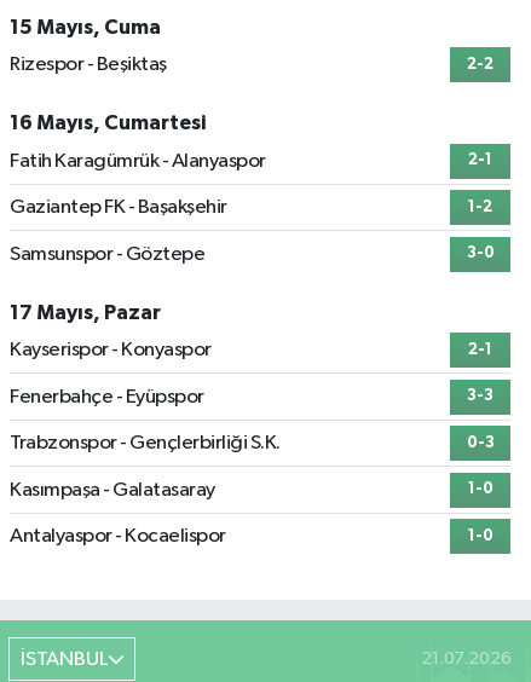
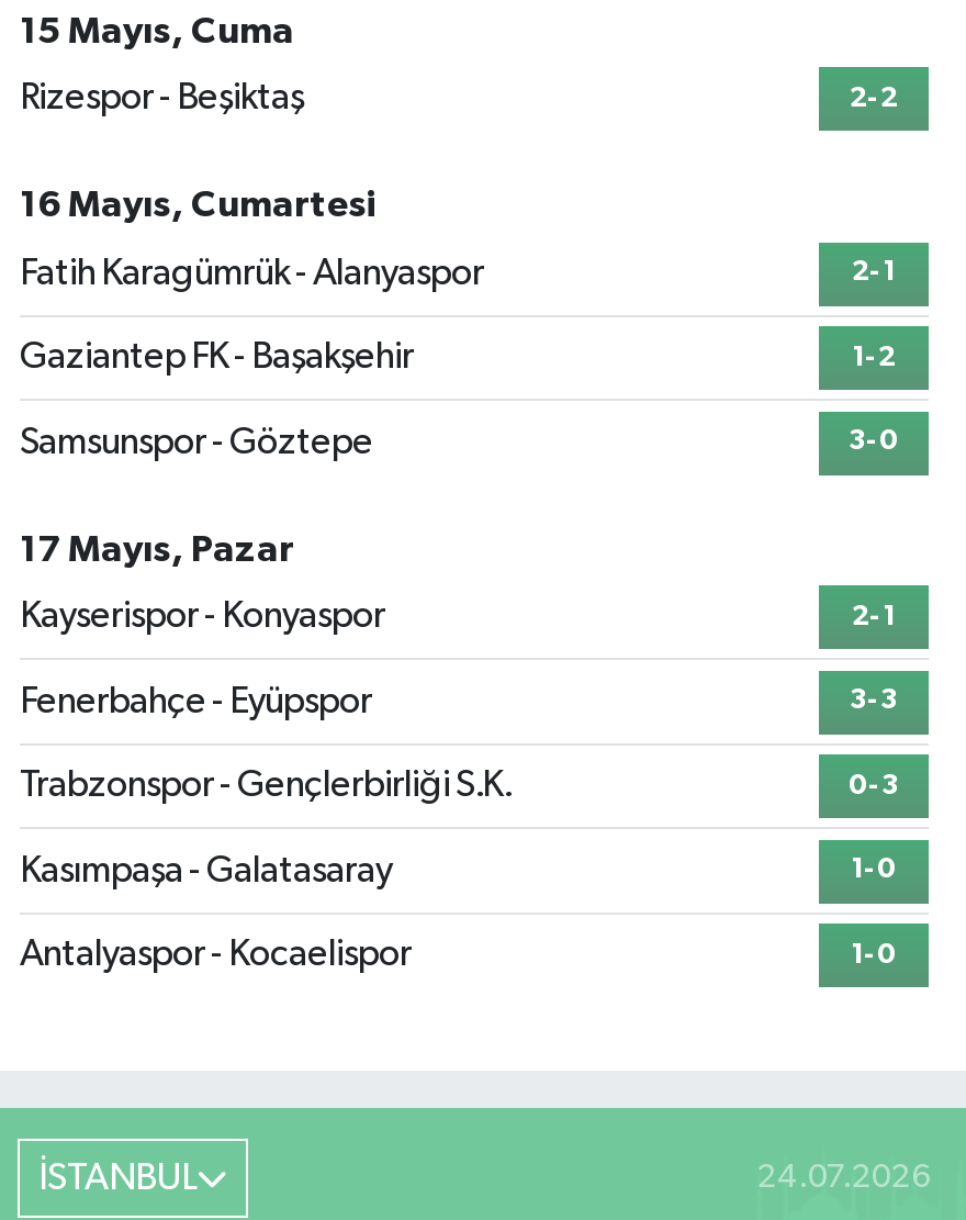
[421,649,512,668] 21.07.2026 -> [757,1161,931,1194] 24.07.2026

